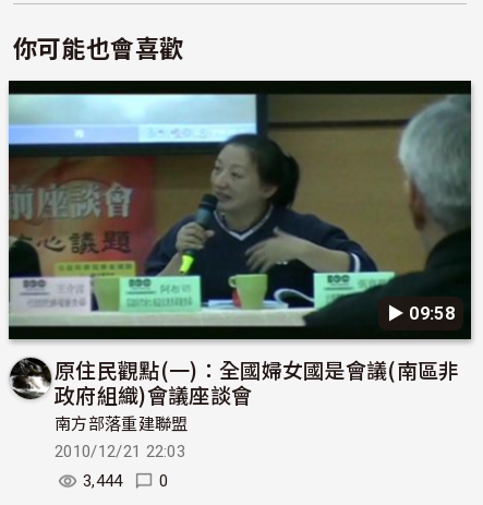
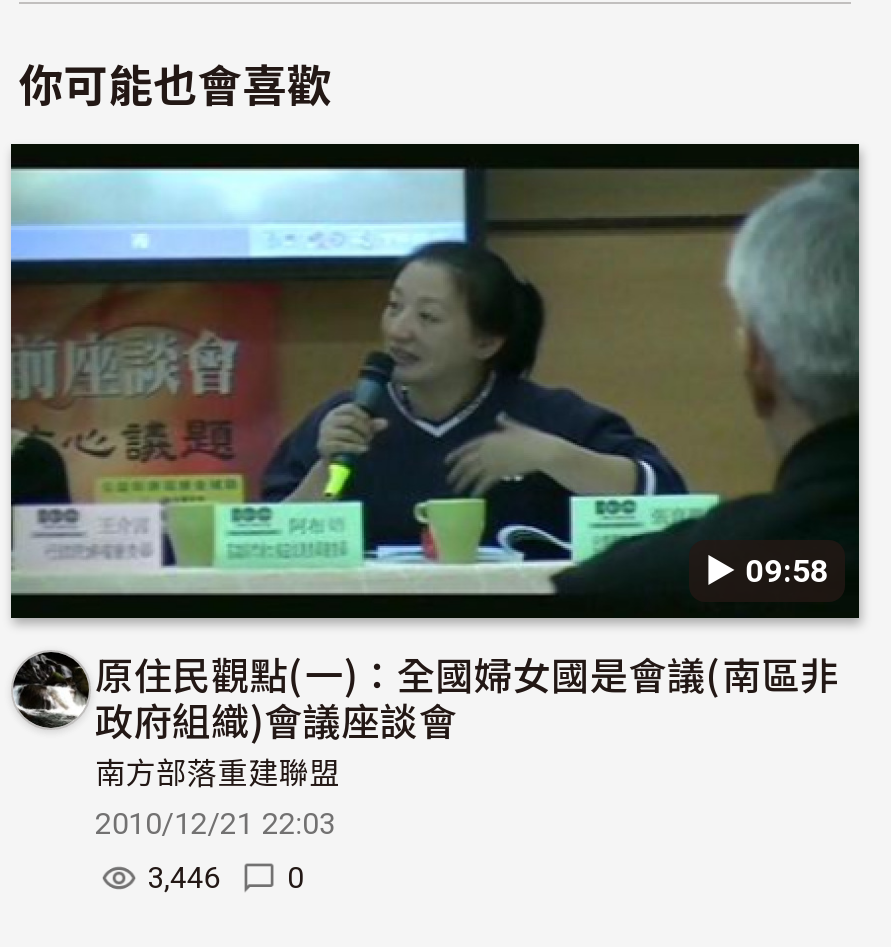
[83,471,168,491] 3,444 0 -> [147,860,304,896] 3,446 0

